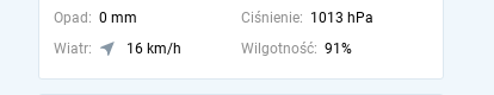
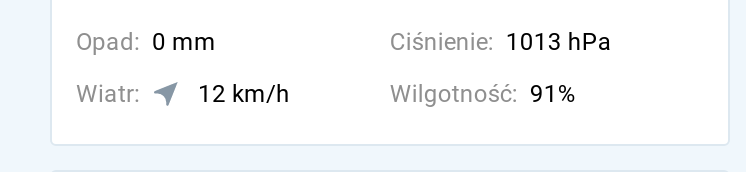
[126,40,181,57] 16 km/h -> [198,80,290,108] 12 km/h

